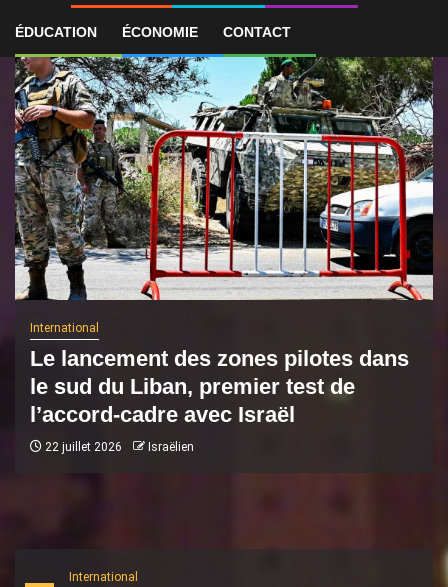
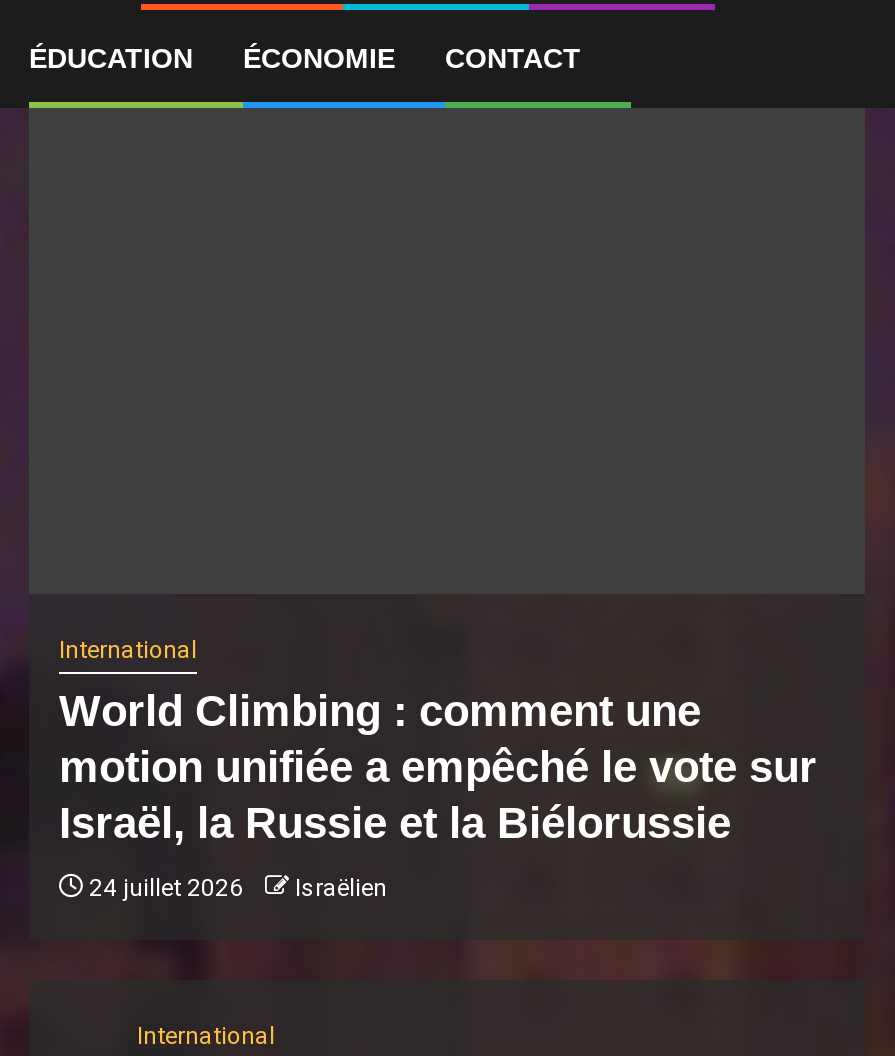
[14,56,434,301] [image] -> none
[30,346,409,427] Le lancement des zones pilotes dans | le sud du Liban, premier test de | l’accord-cadre avec Israël -> [59,686,817,848] World Climbing : comment une | motion unifiée a empêché le vote sur | Israël, la Russie et la Biélorussie
[42,440,194,454] 22 juillet 2026 Israëlien -> [83,874,387,902] 24 juillet 2026 Israëlien

